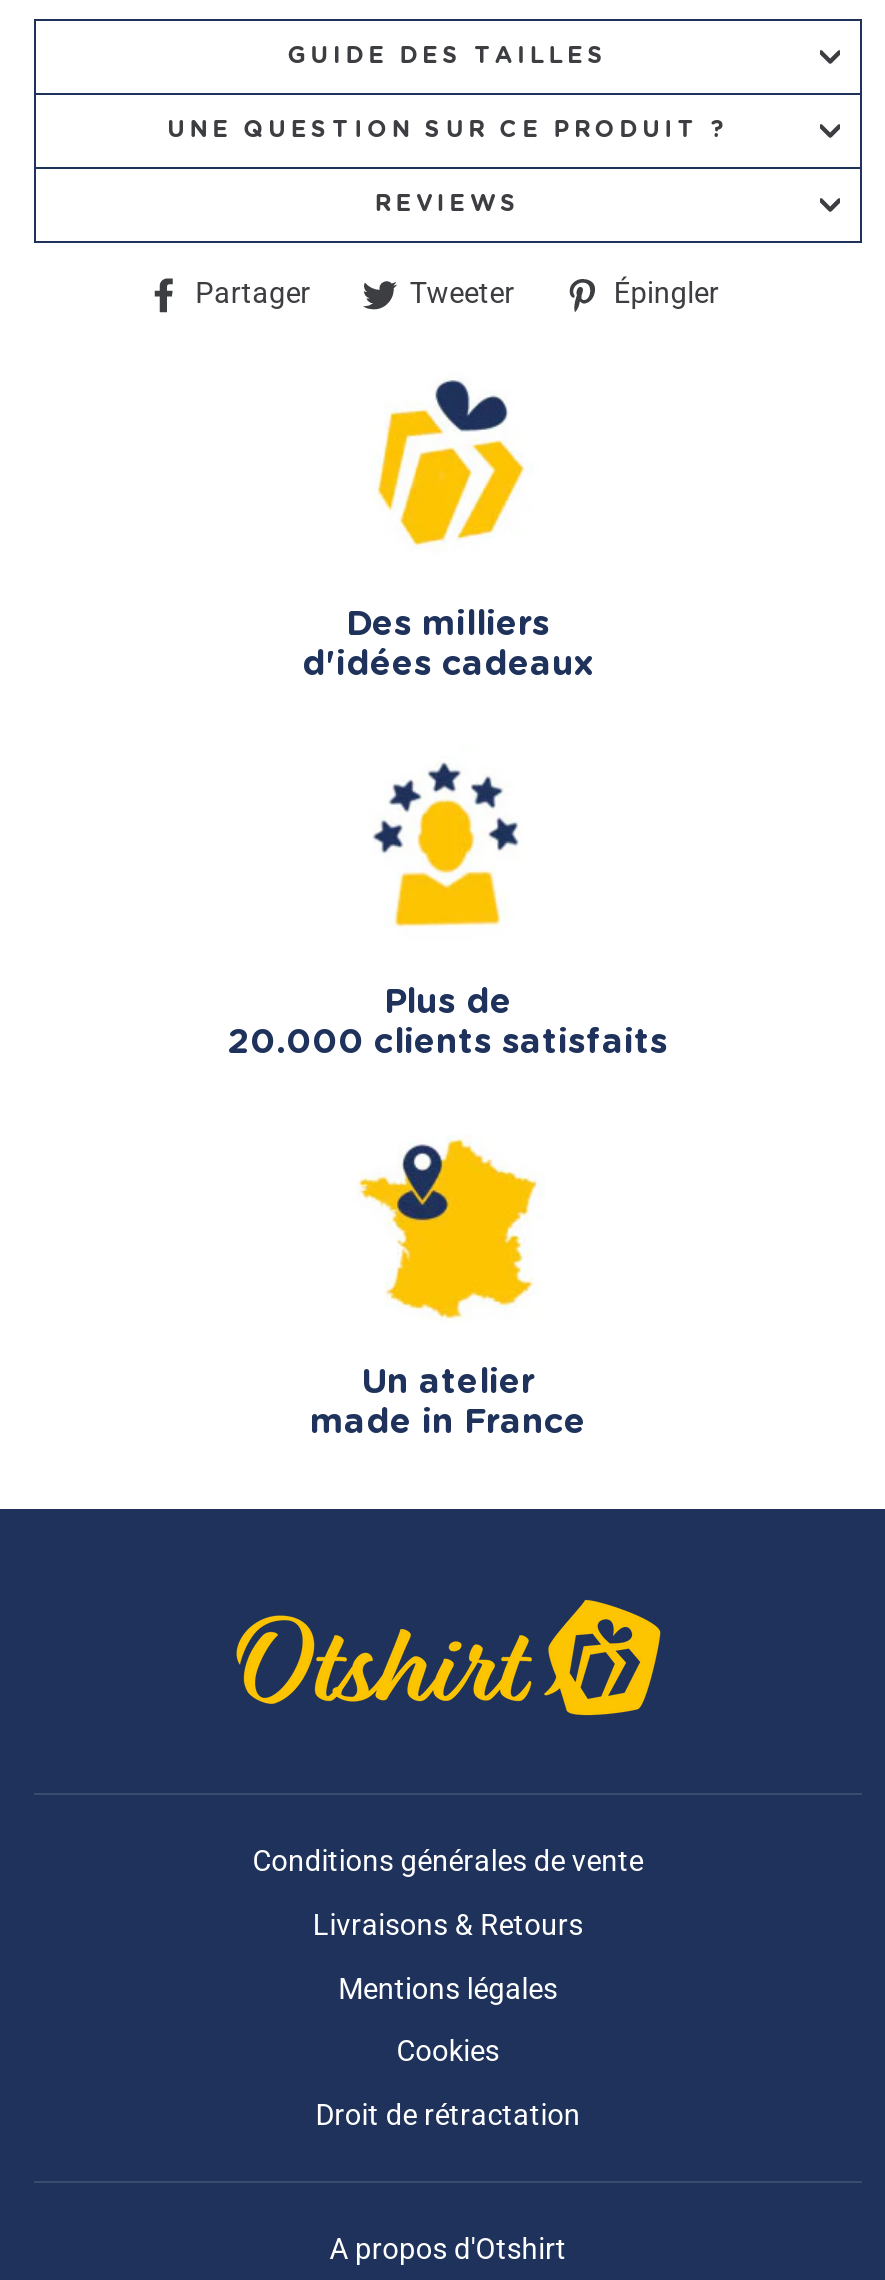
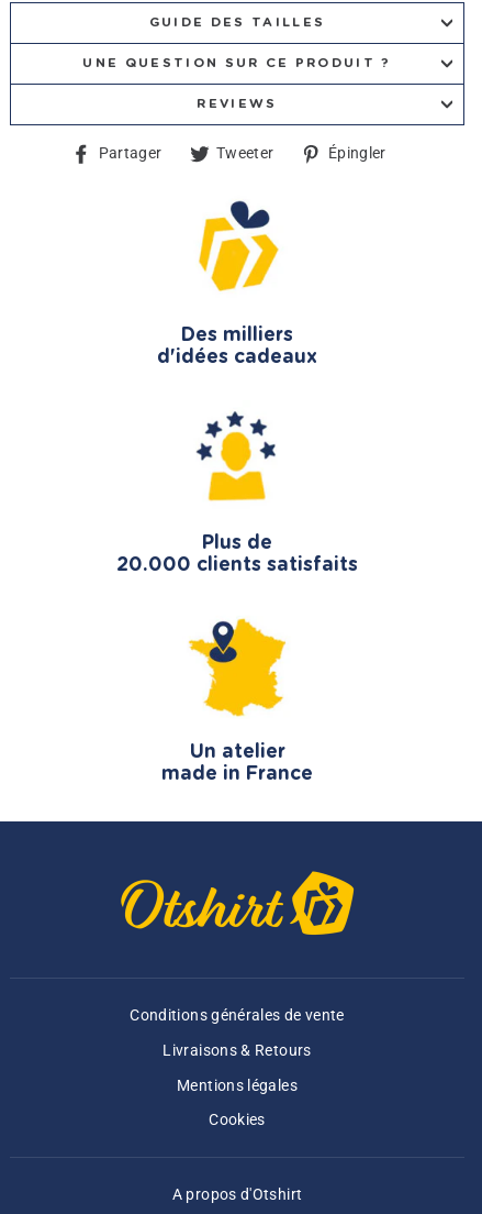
[315,2099,581,2133] Droit de rétractation -> none

